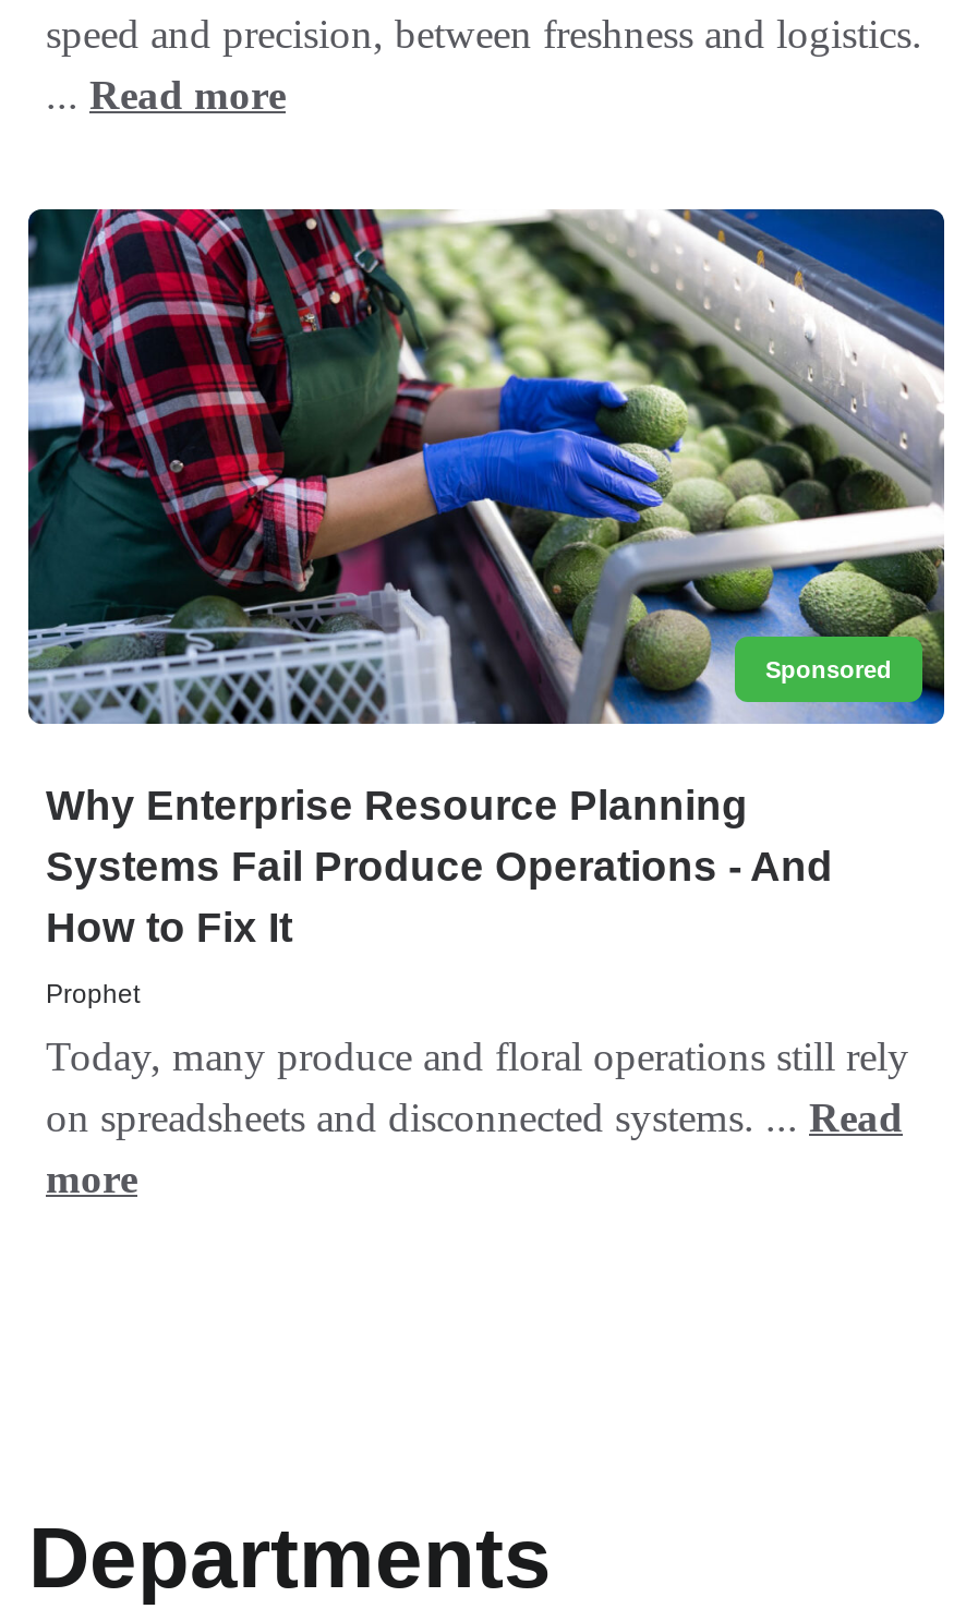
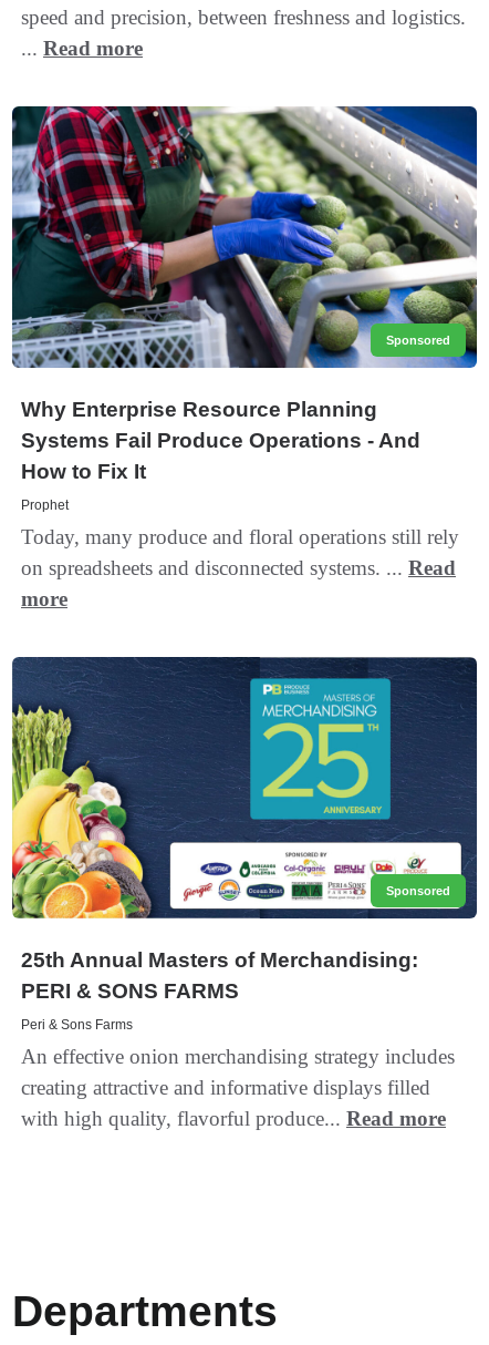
none -> [11,656,478,1130] [image] | Sponsored | 25th Annual Masters of Merchandising: | PERI & SONS FARMS | Peri & Sons Farms | An effective onion merchandising strategy includes | creating attractive and informative displays filled | with high quality, flavorful produce... Read more

